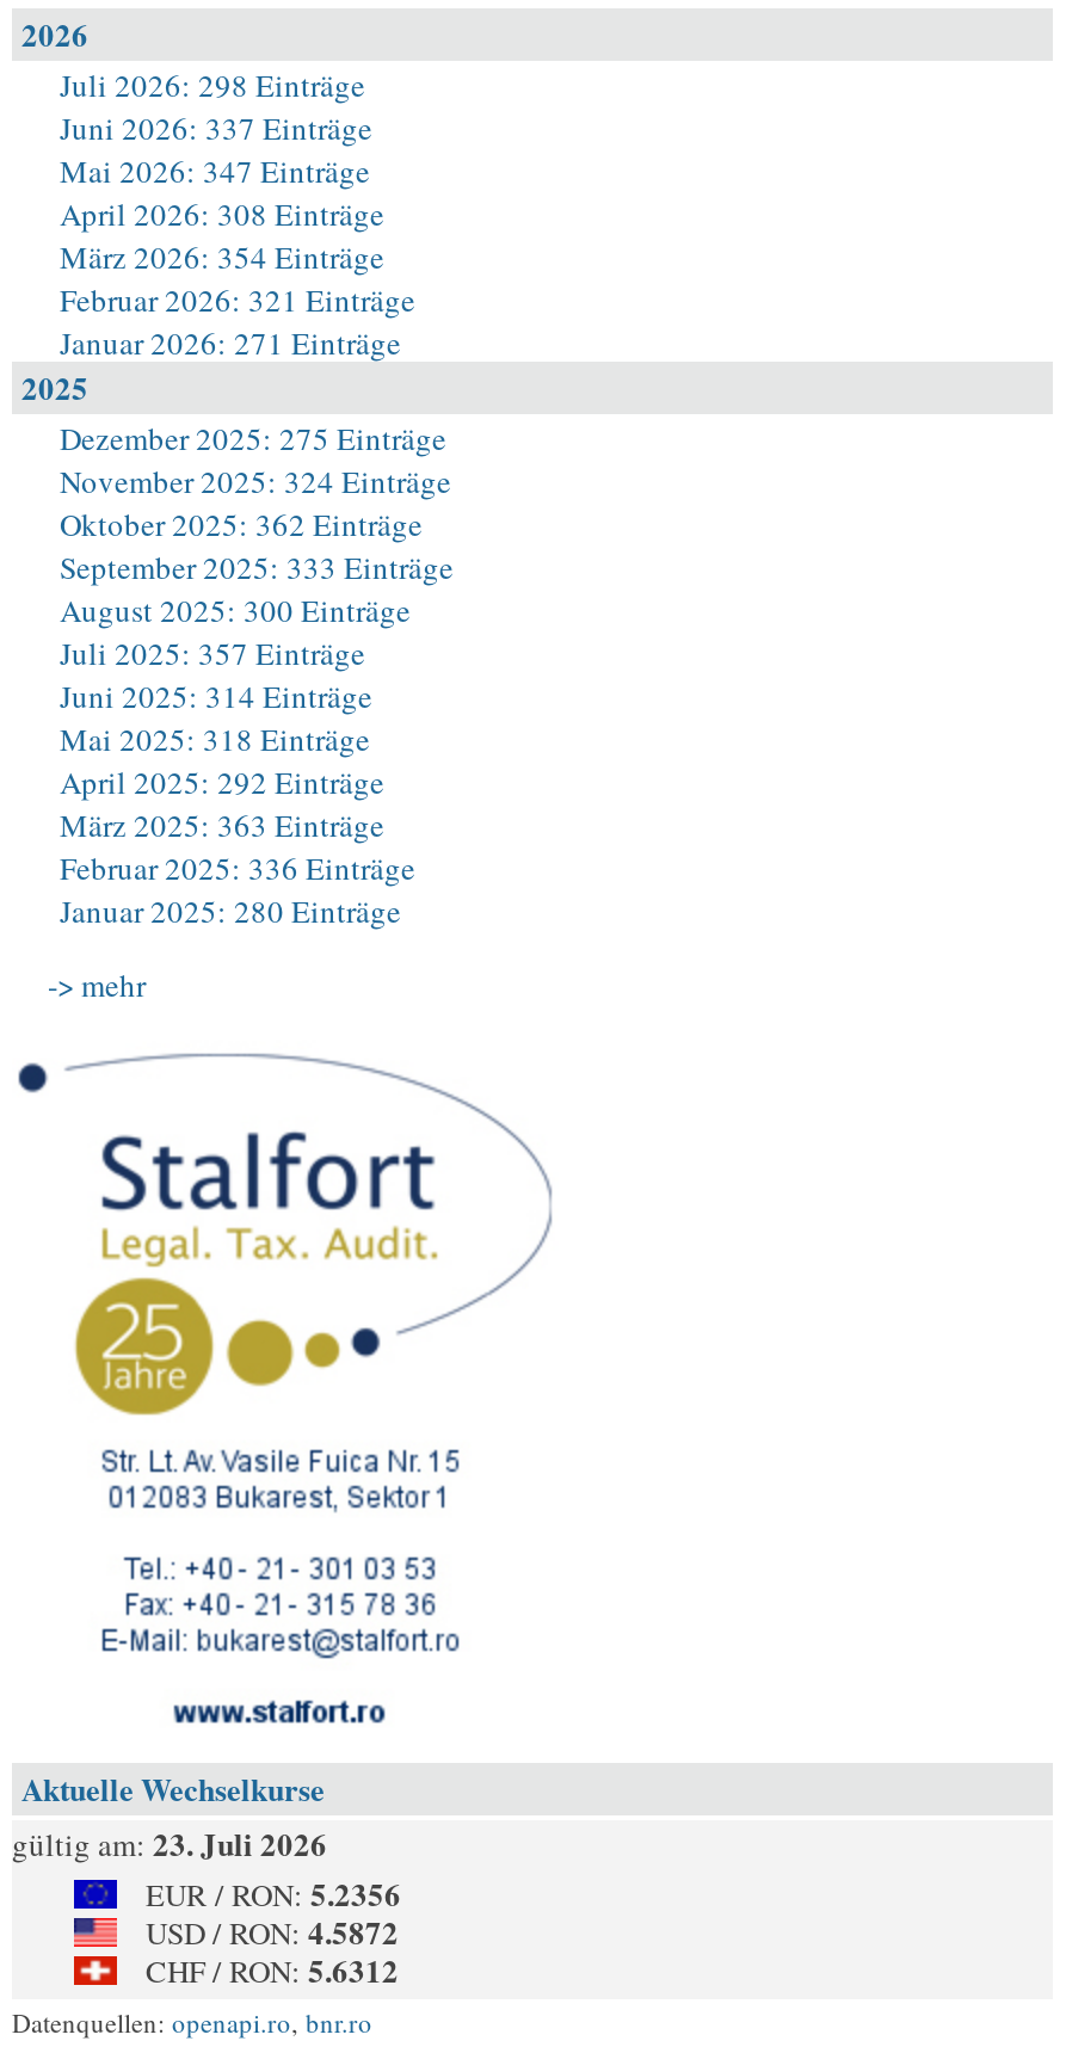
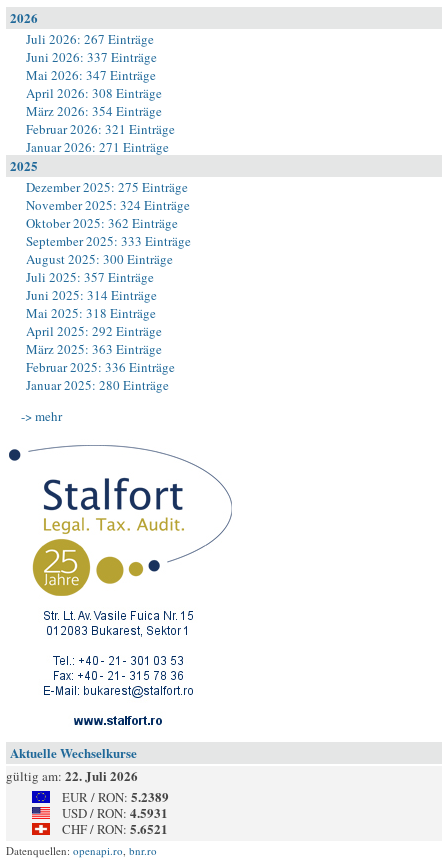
[60,63,365,106] Juli 2026: 298 Einträge -> [26,30,154,48] Juli 2026: 267 Einträge
[12,1820,327,1866] gültig am: 23. Juli 2026 -> [6,766,138,785] gültig am: 22. Juli 2026
[146,1870,401,1916] EUR / RON: 5.2356 -> [62,787,169,806] EUR / RON: 5.2389
[146,1909,399,1954] USD / RON: 4.5872 -> [62,803,168,822] USD / RON: 4.5931
[146,1947,399,1992] CHF / RON: 5.6312 -> [62,819,168,838] CHF / RON: 5.6521

